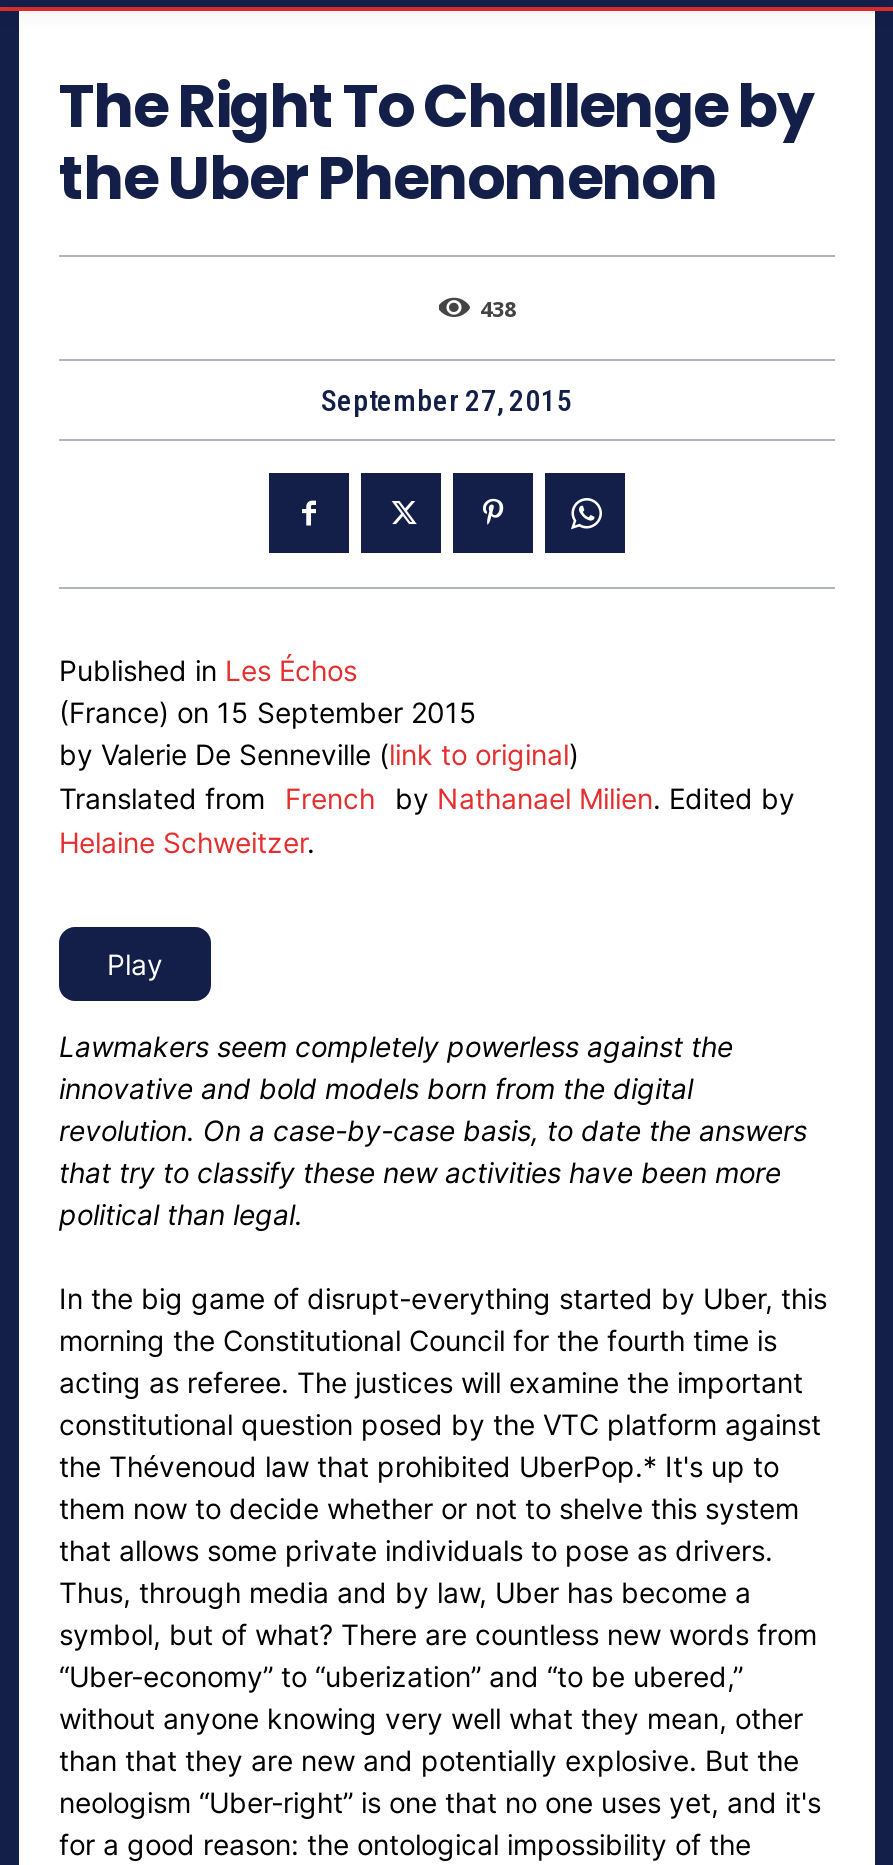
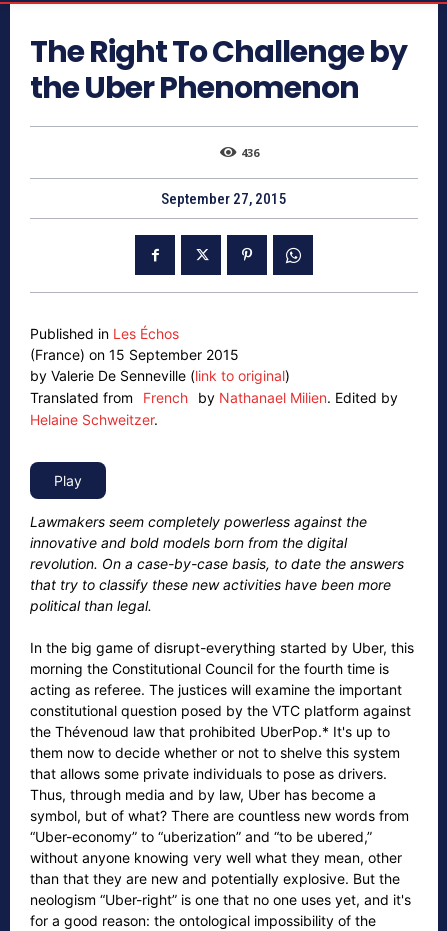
[480,293,516,323] 438 -> [240,145,258,160] 436

